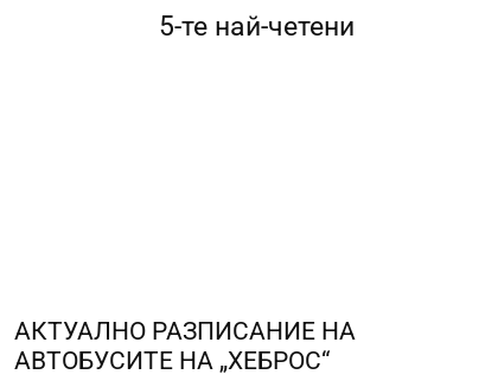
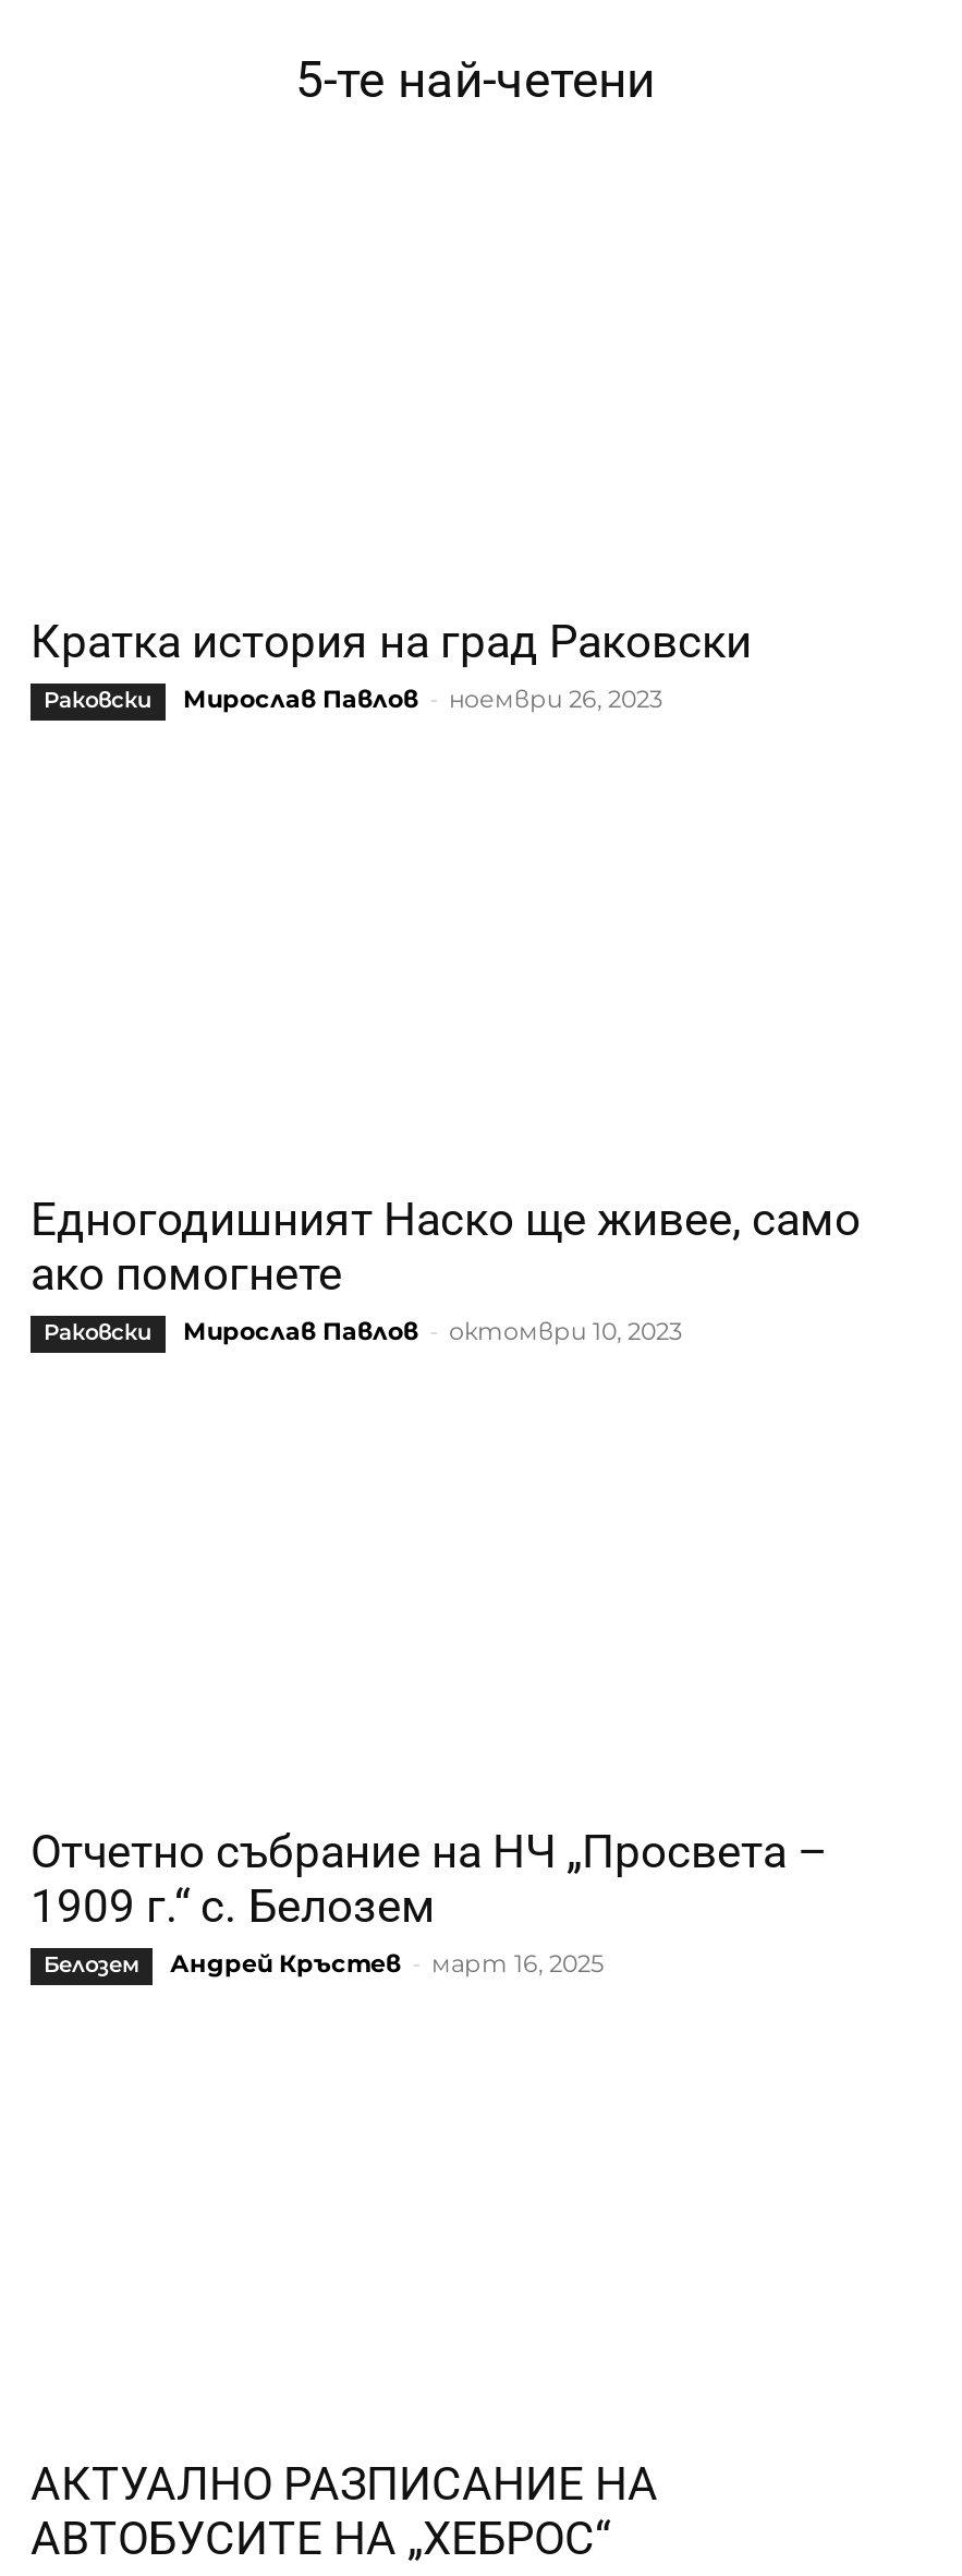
none -> [31,616,752,714] Кратка история на град Раковски | Раковски | Мирослав Павлов - ноември 26, 2023
none -> [31,1193,861,1346] Едногодишният Наско ще живее, само | ако помогнете | Раковски | Мирослав Павлов - октомври 10, 2023
none -> [31,1826,828,1978] Отчетно събрание на НЧ „Просвета – | 1909 г.“ с. Белозем | Белозем | Андрей Кръстев - март 16, 2025

